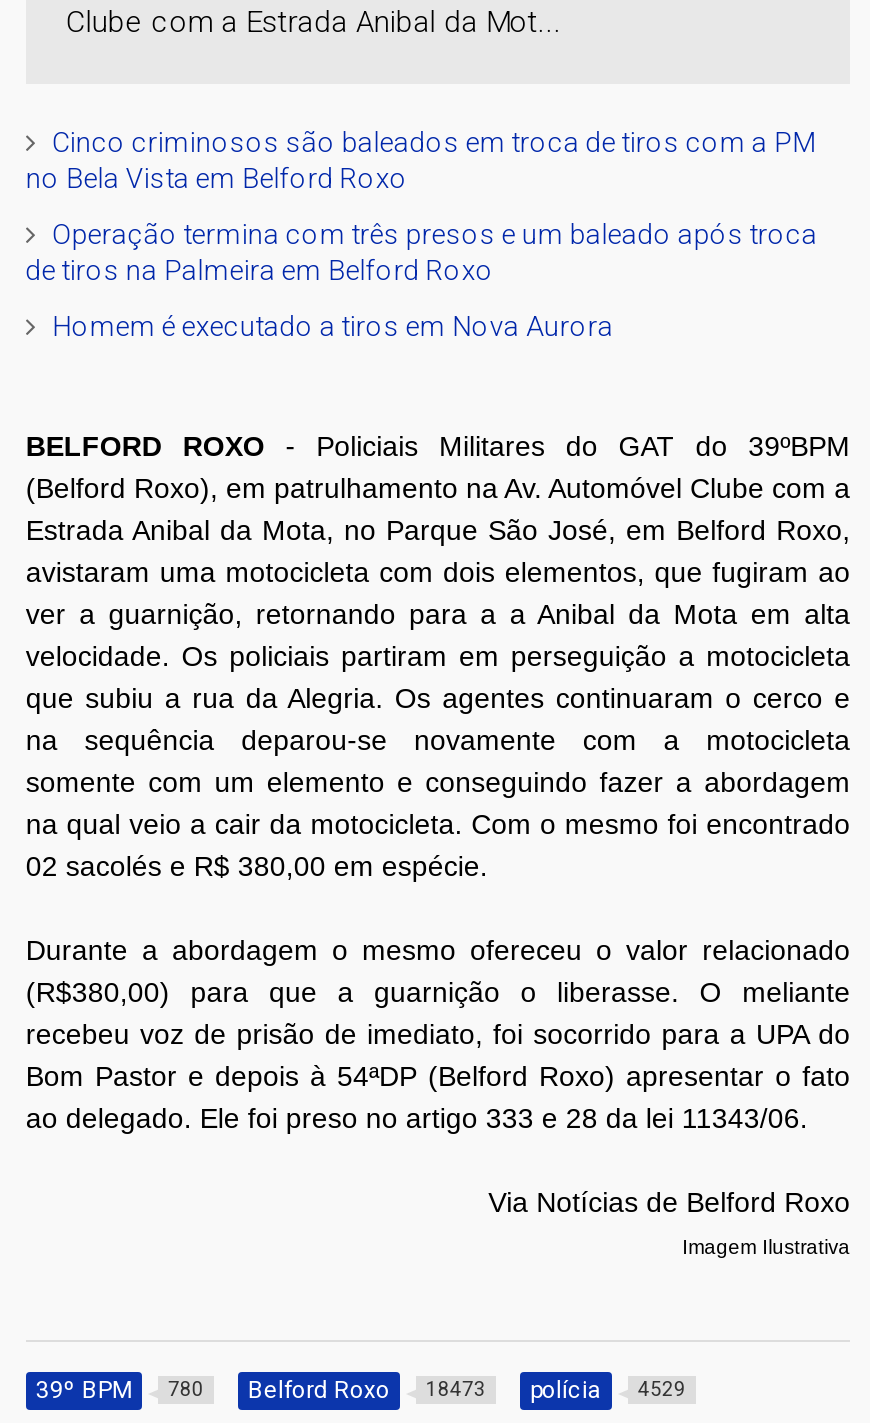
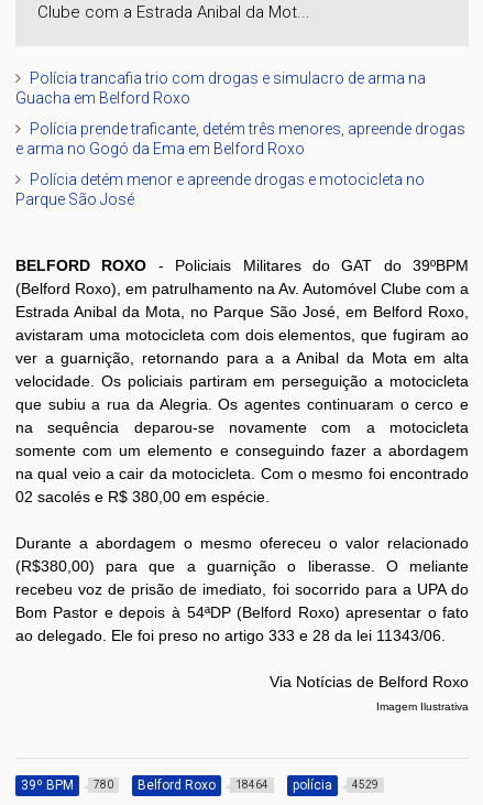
[26,127,816,195] Cinco criminosos são baleados em troca de tiros com a PM | no Bela Vista em Belford Roxo -> [15,70,426,107] Polícia trancafia trio com drogas e simulacro de arma na | Guacha em Belford Roxo
[26,219,818,287] Operação termina com três presos e um baleado após troca | de tiros na Palmeira em Belford Roxo -> [15,120,465,158] Polícia prende traficante, detém três menores, apreende drogas | e arma no Gogó da Ema em Belford Roxo
[52,311,614,343] Homem é executado a tiros em Nova Aurora -> [15,171,425,209] Polícia detém menor e apreende drogas e motocicleta no | Parque São José
[36,1377,686,1405] 39º BPM 780 Belford Roxo 18473 polícia 4529 -> [21,778,378,793] 39º BPM 780 Belford Roxo 18464 polícia 4529

